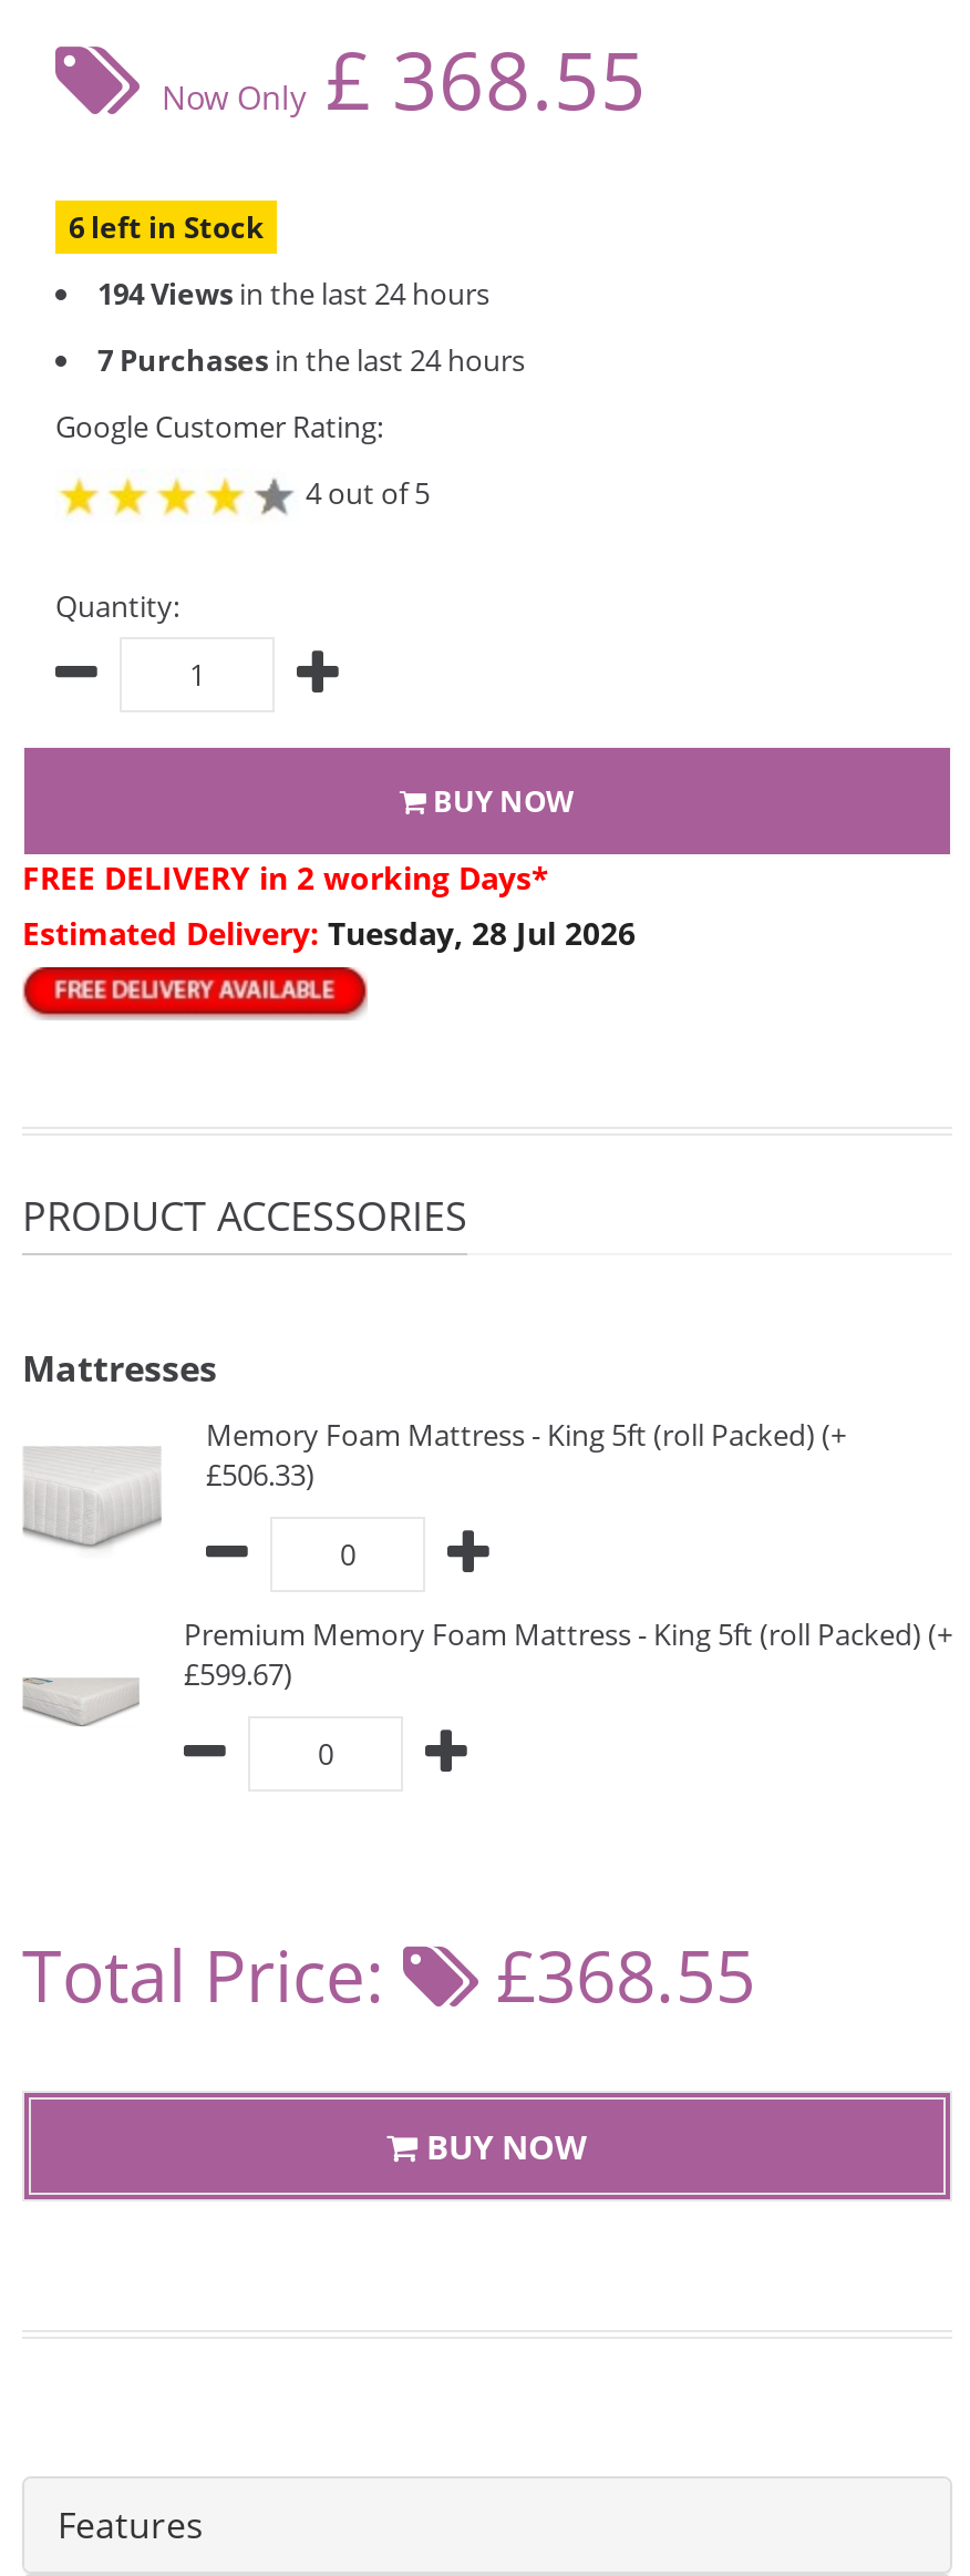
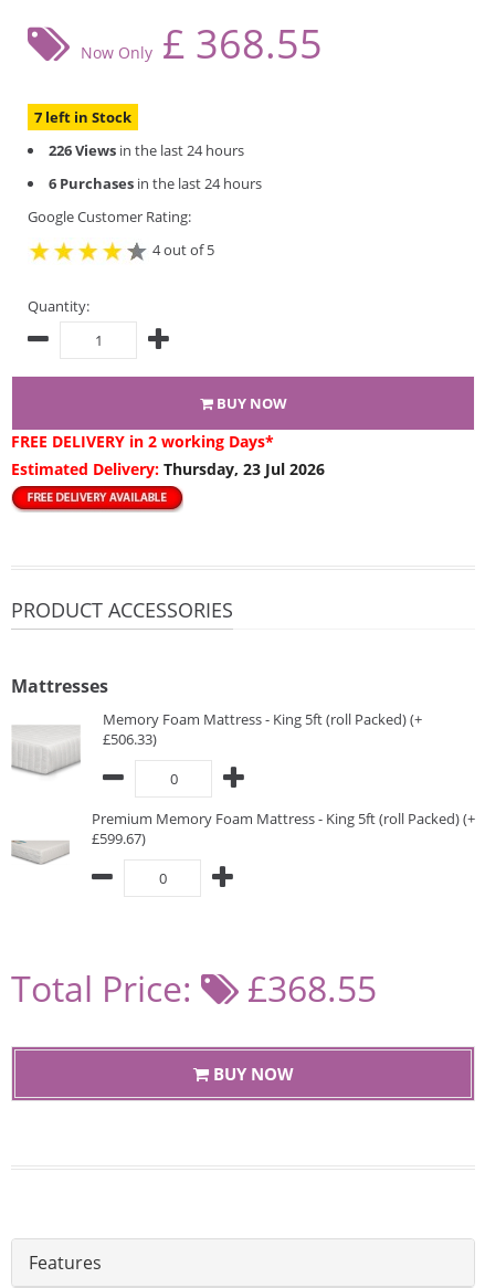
[69,207,264,247] 6 left in Stock -> [34,107,131,127] 7 left in Stock
[97,274,489,314] 194 Views in the last 24 hours -> [49,140,244,160] 226 Views in the last 24 hours
[97,340,525,380] 7 Purchases in the last 24 hours -> [49,173,262,193] 6 Purchases in the last 24 hours
[22,912,636,954] Estimated Delivery: Tuesday, 28 Jul 2026 -> [11,458,325,479] Estimated Delivery: Thursday, 23 Jul 2026

